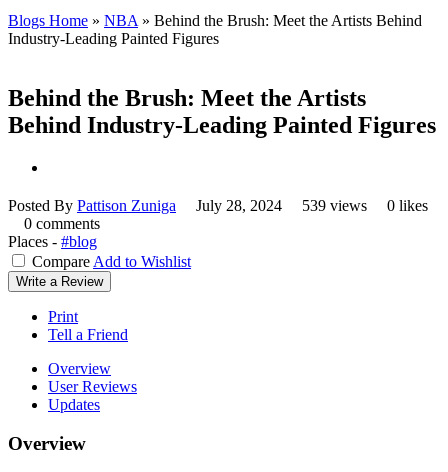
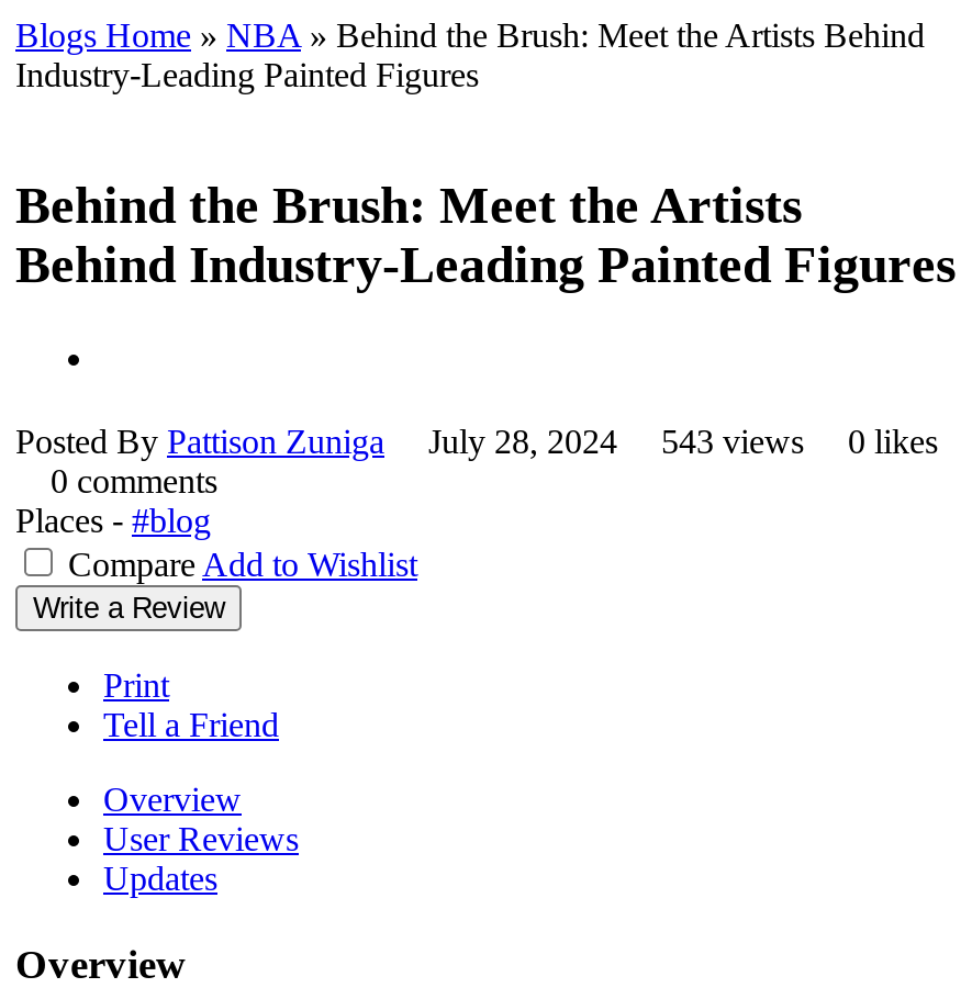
[8,197,428,214] Posted By Pattison Zuniga July 28, 2024 539 views 0 likes -> [15,423,938,460] Posted By Pattison Zuniga July 28, 2024 543 views 0 likes

